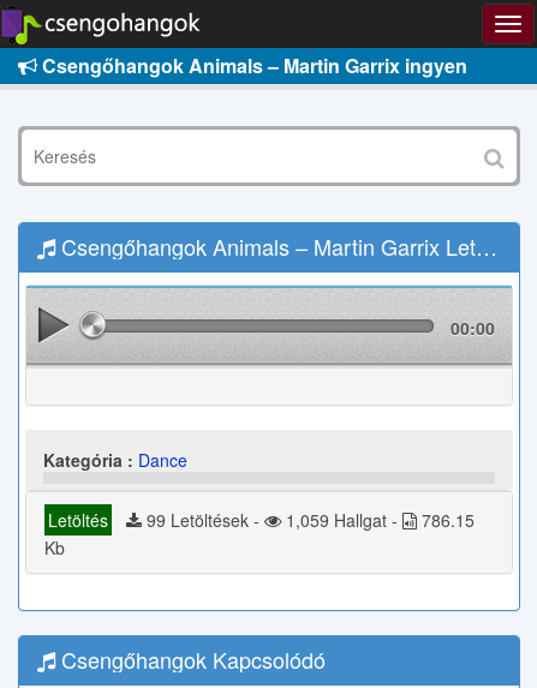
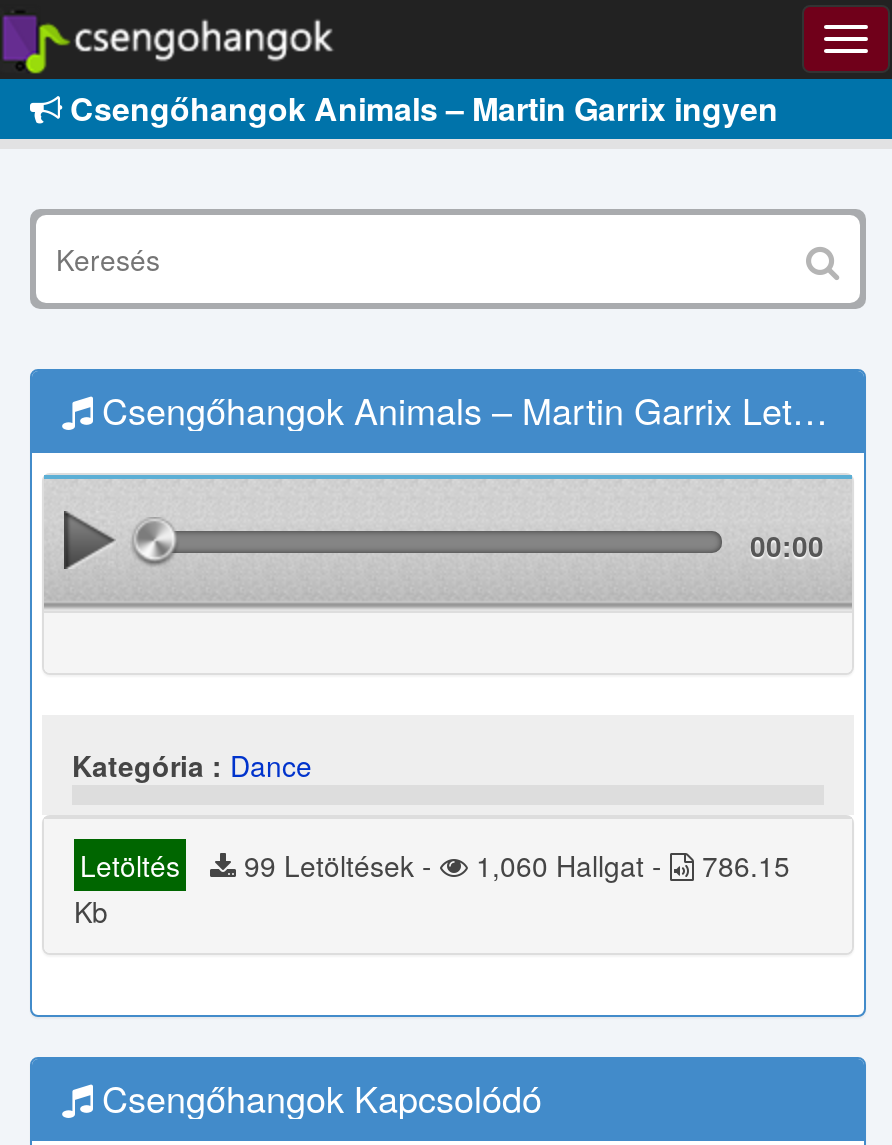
[48,508,475,532] Letöltés 99 Letöltések - 1,059 Hallgat - 786.15 -> [80,845,790,885] Letöltés 99 Letöltések - 1,060 Hallgat - 786.15

